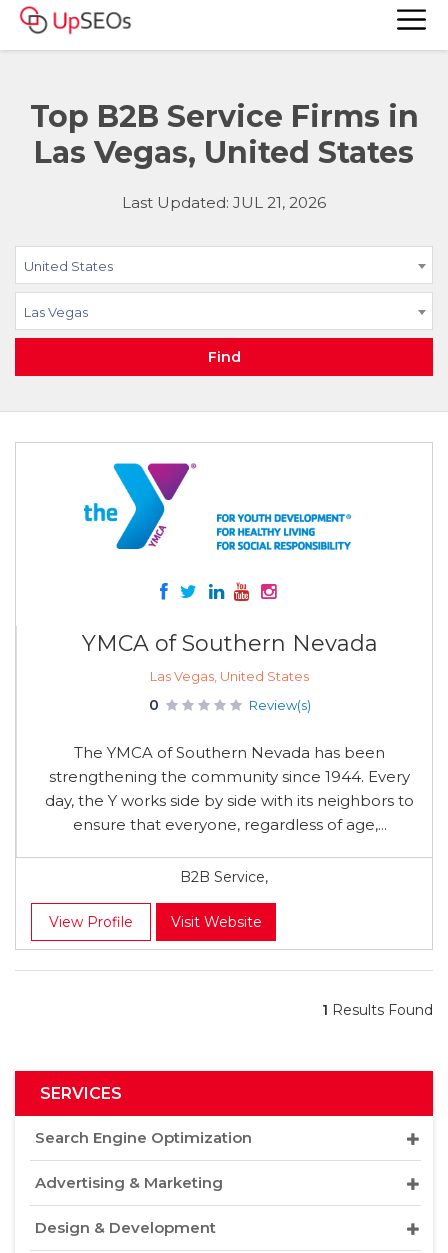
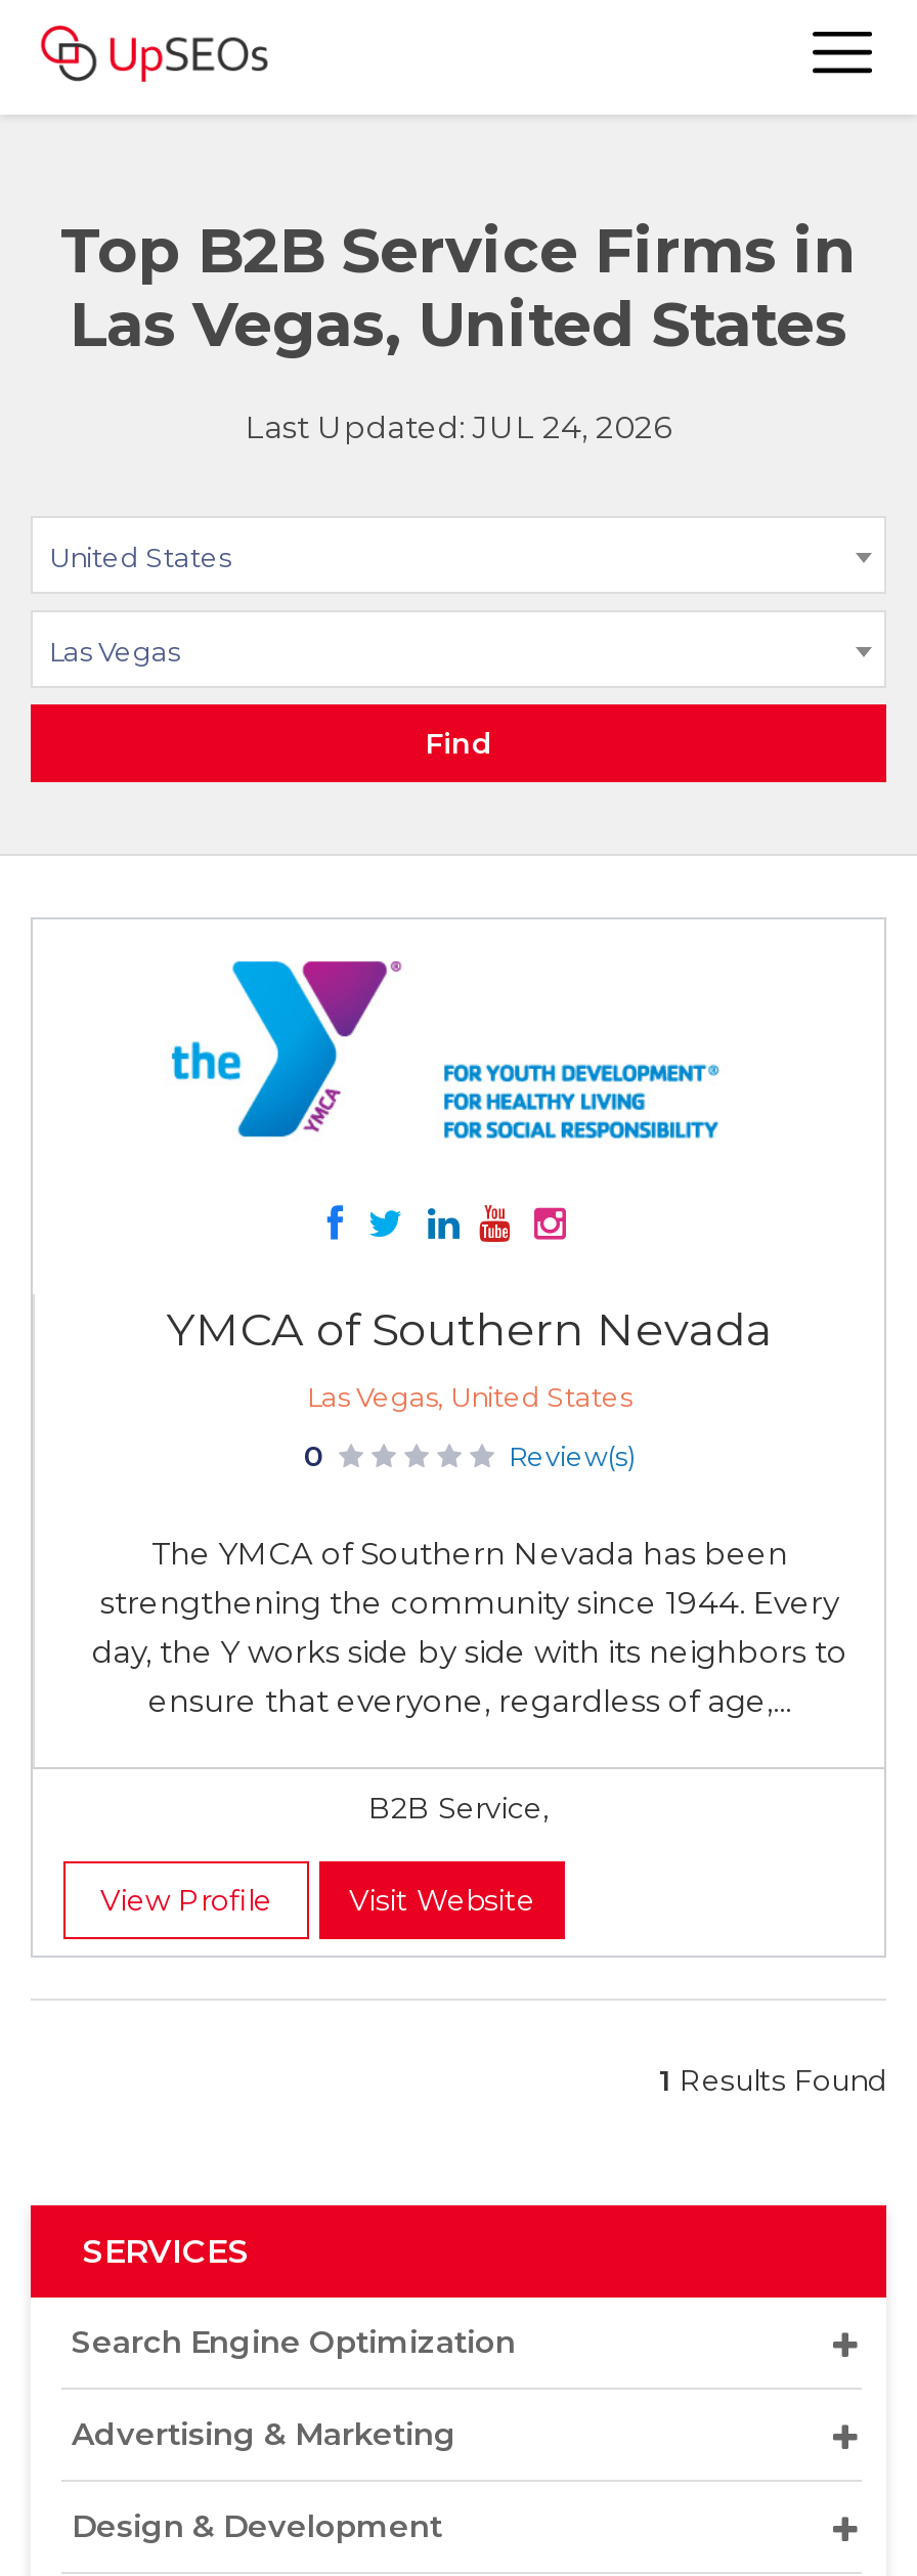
[122,193,326,212] Last Updated: JUL 21, 2026 -> [246,407,671,446] Last Updated: JUL 24, 2026

